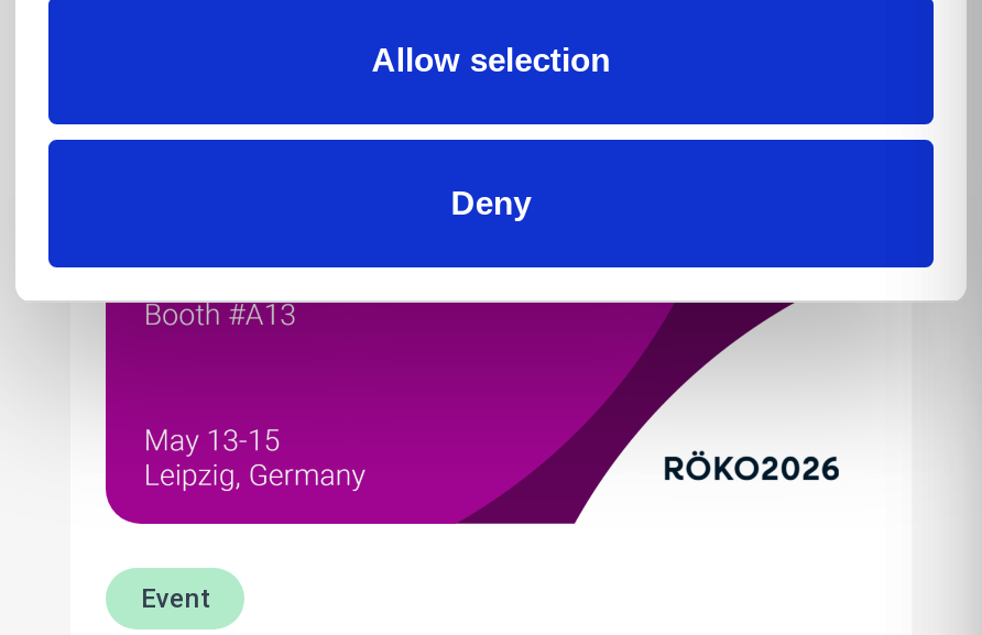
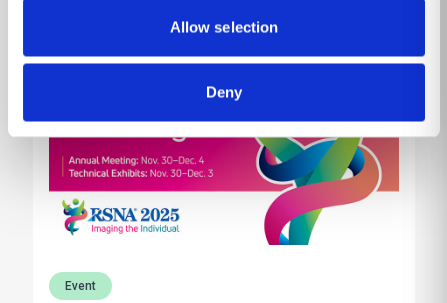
[103,302,876,528] [image] -> [49,137,400,246] [image]

